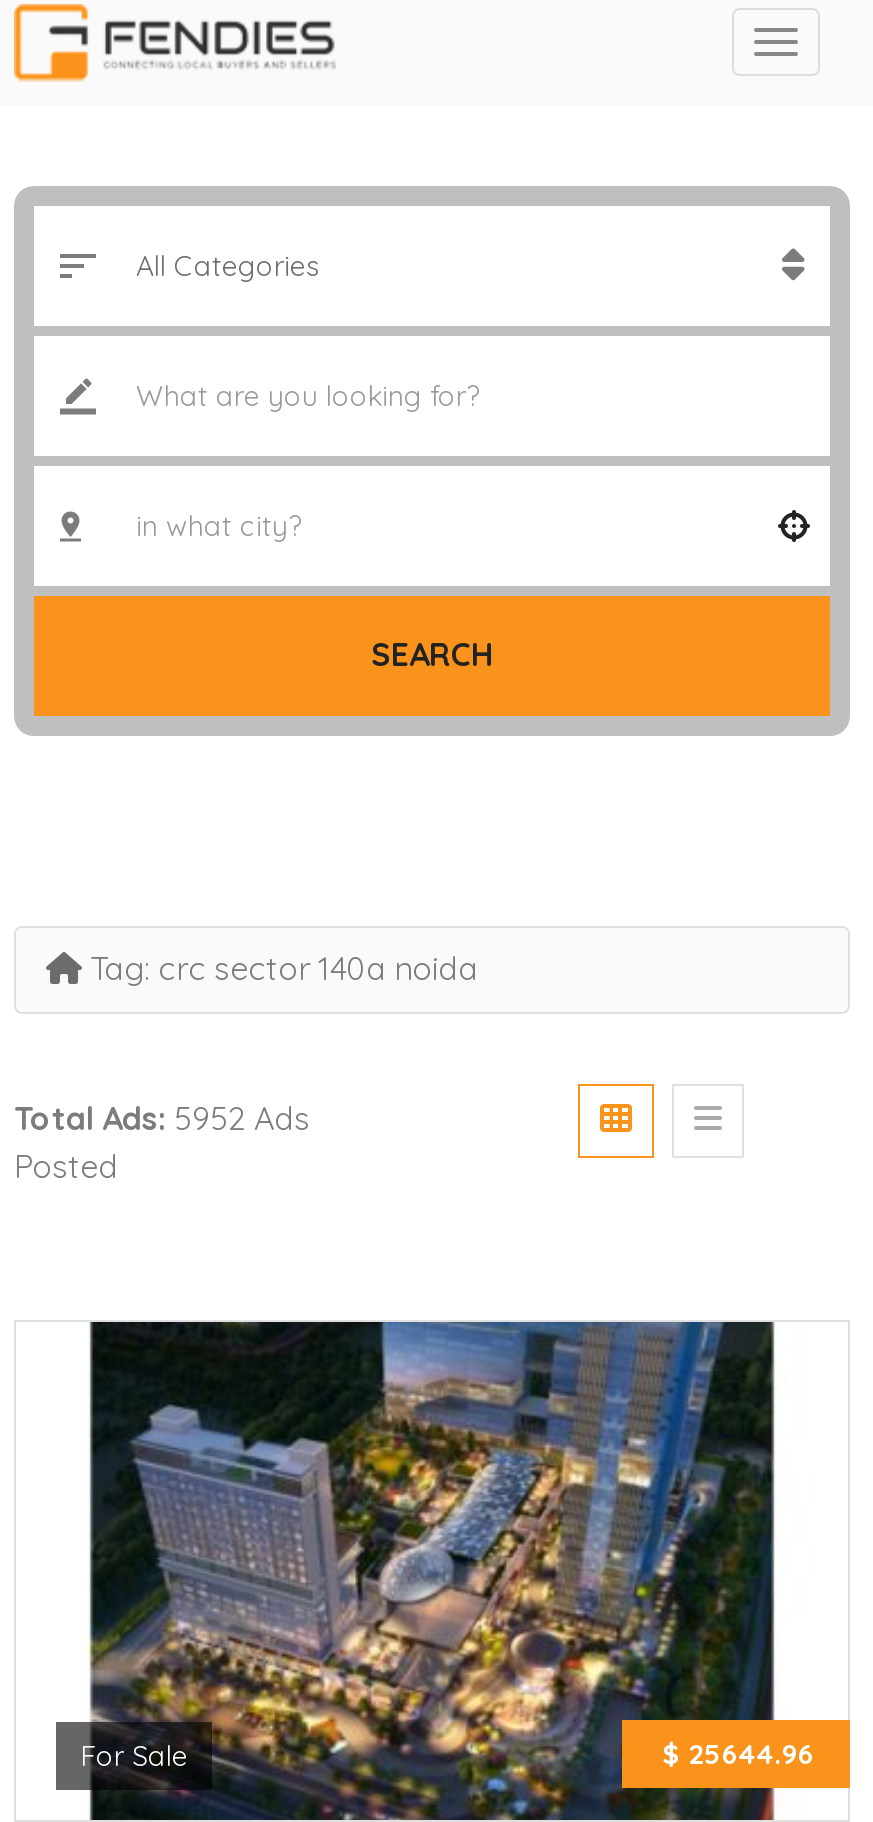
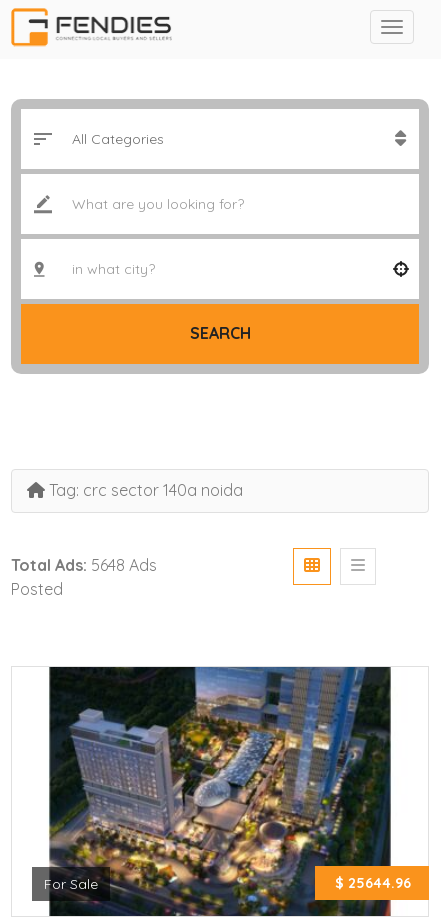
[14,1098,310,1138] Total Ads: 5952 Ads -> [11,555,157,575] Total Ads: 5648 Ads

